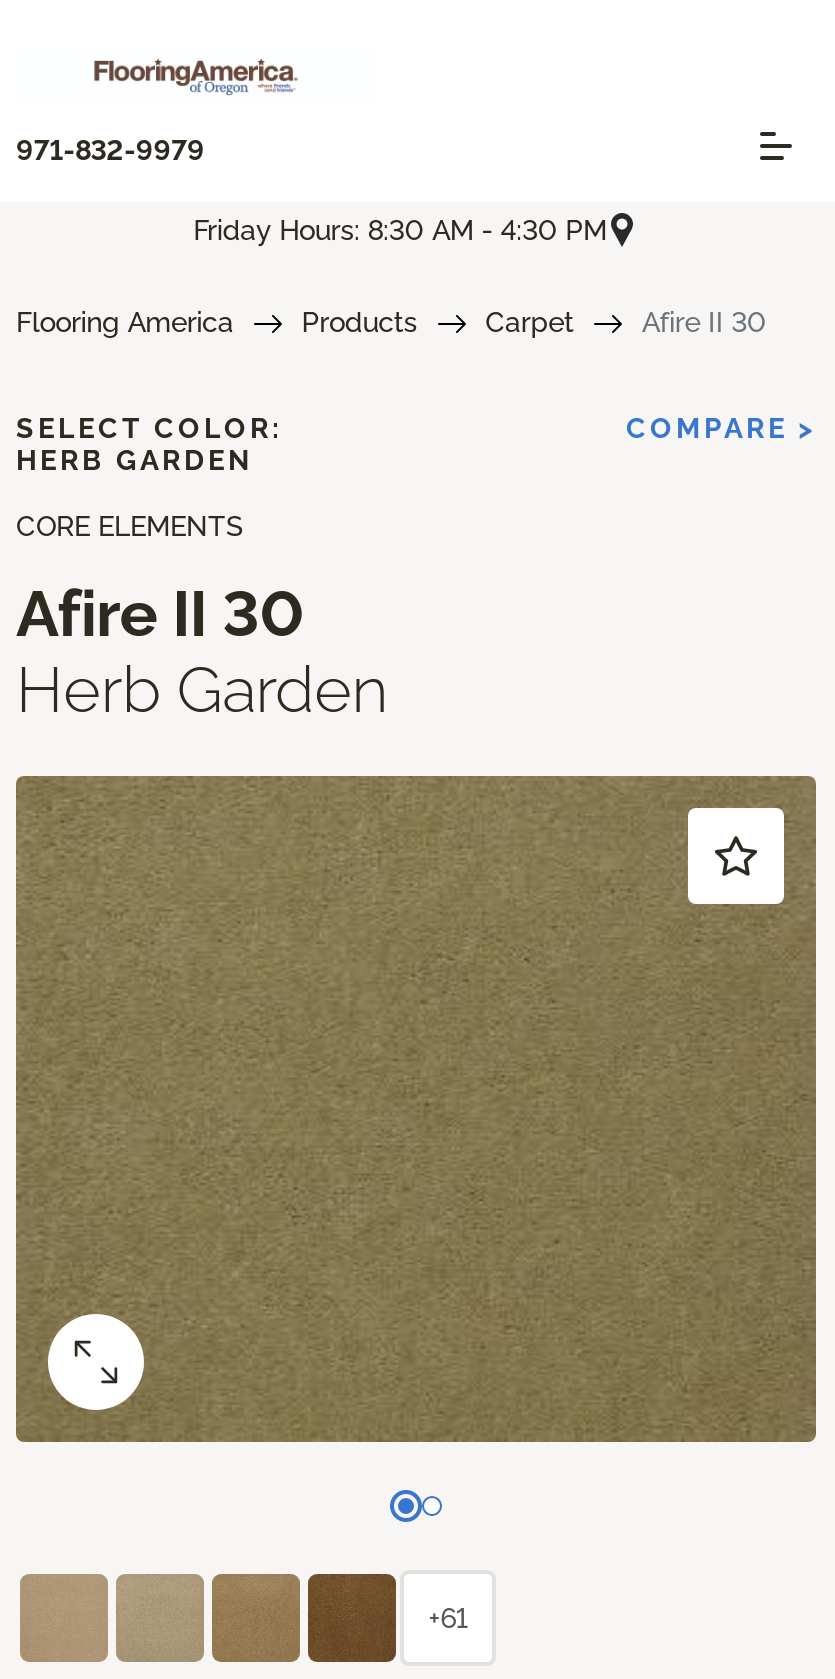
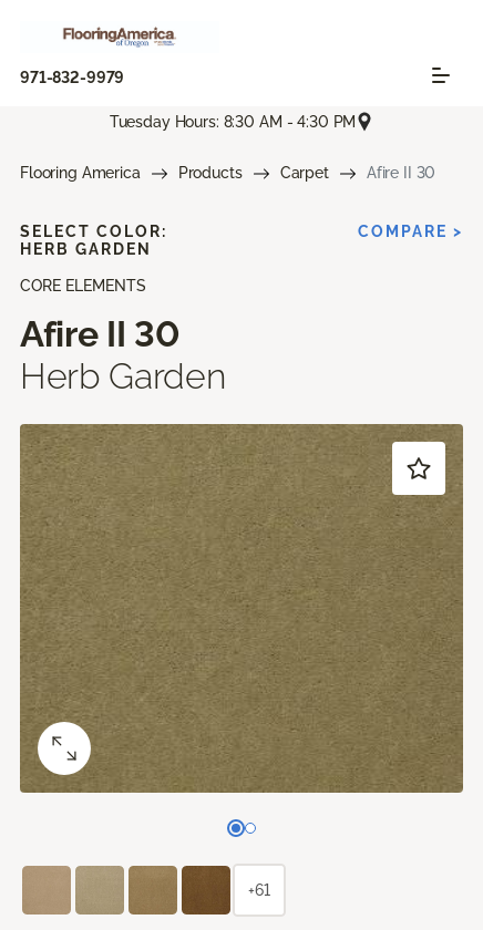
[193,213,607,245] Friday Hours: 8:30 AM - 4:30 PM -> [109,113,356,130] Tuesday Hours: 8:30 AM - 4:30 PM

